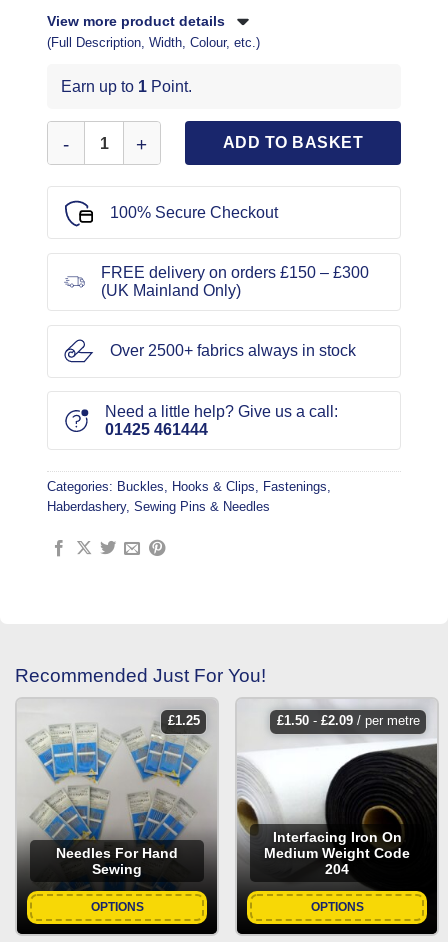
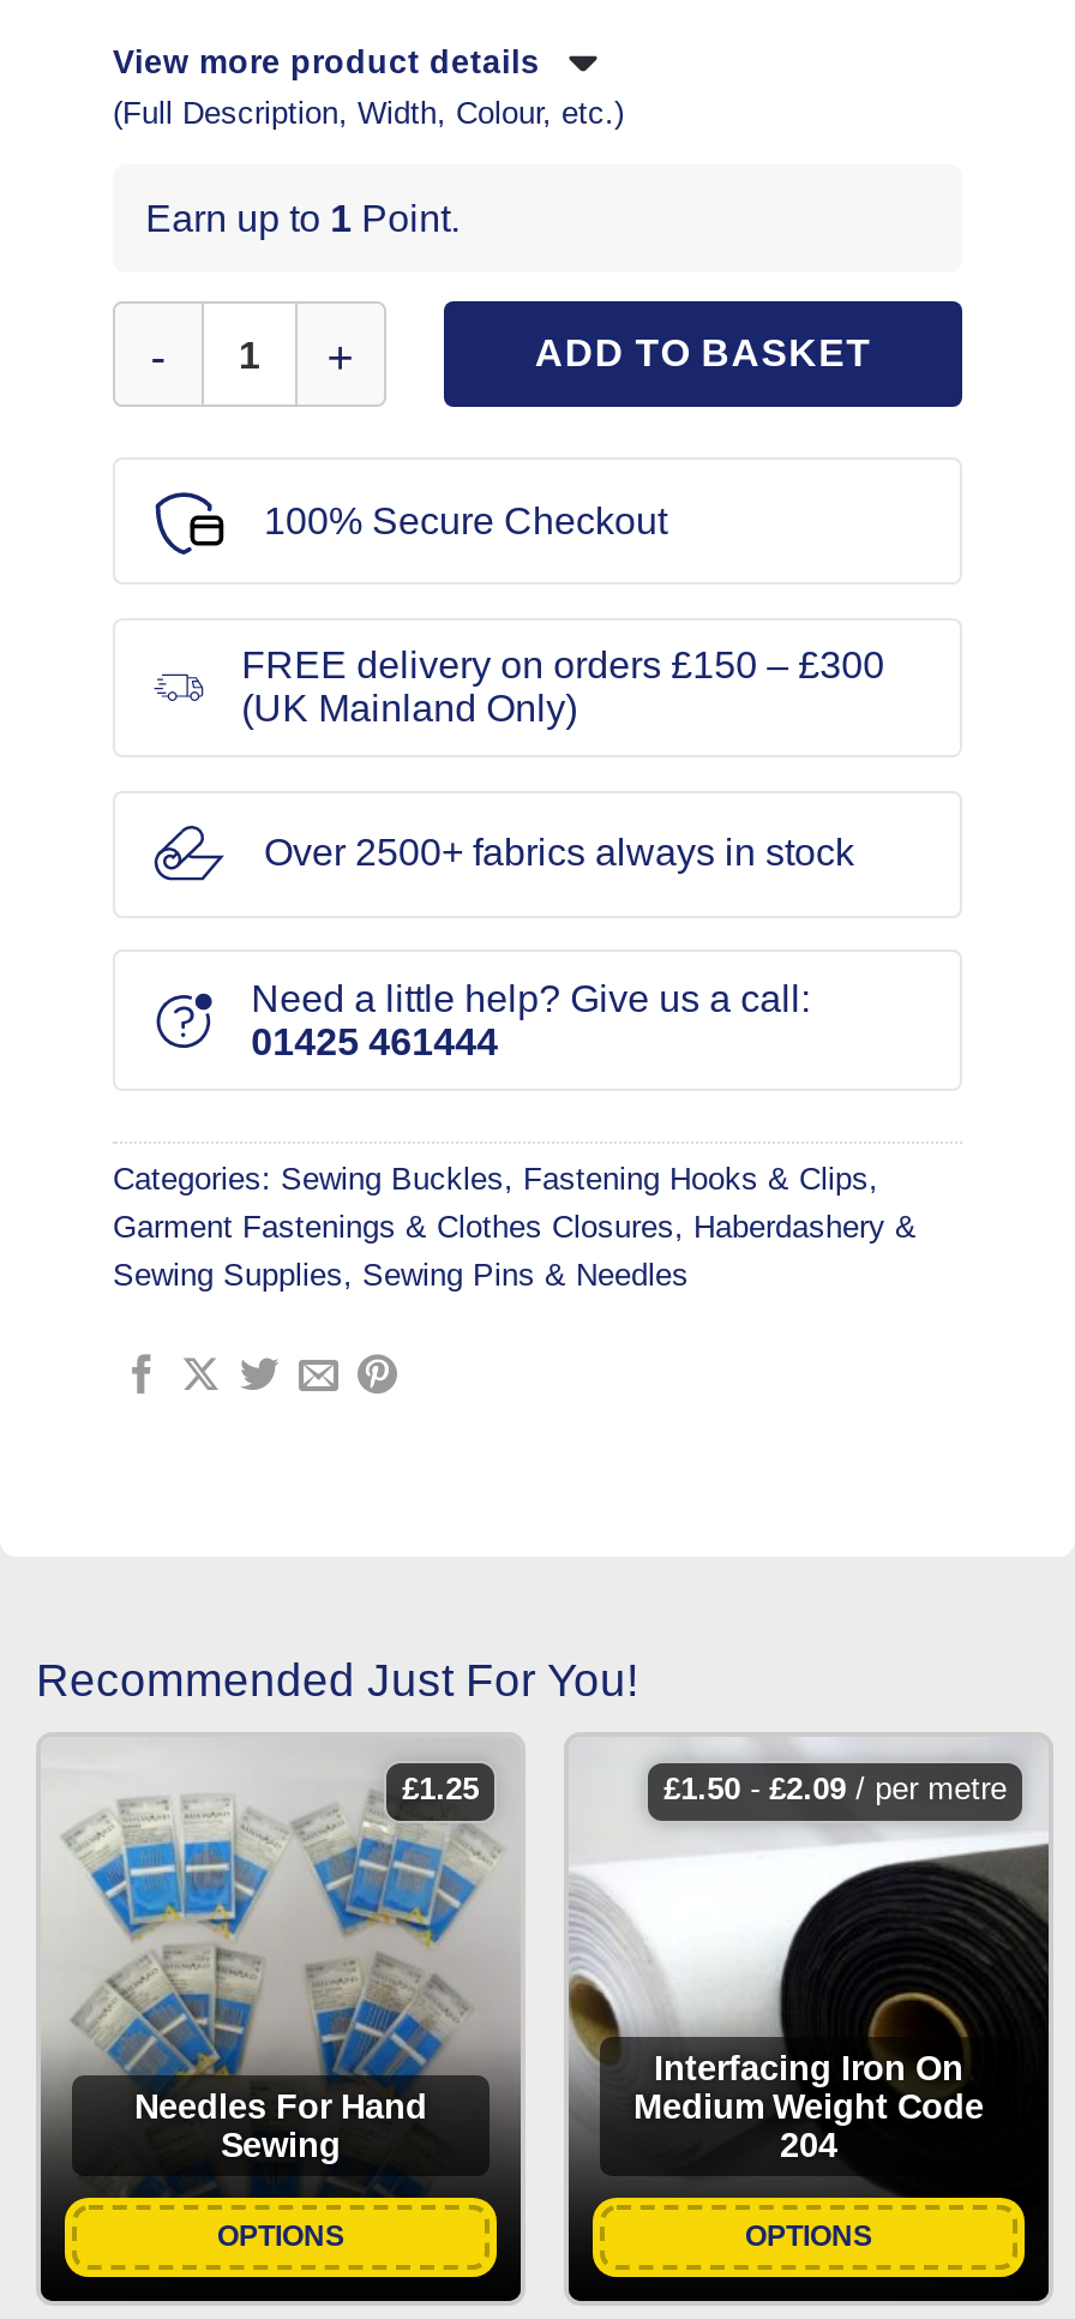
[47,479,331,514] Categories: Buckles, Hooks & Clips, Fastenings, | Haberdashery, Sewing Pins & Needles -> [113,1161,917,1293] Categories: Sewing Buckles, Fastening Hooks & Clips, | Garment Fastenings & Clothes Closures, Haberdashery & | Sewing Supplies, Sewing Pins & Needles

